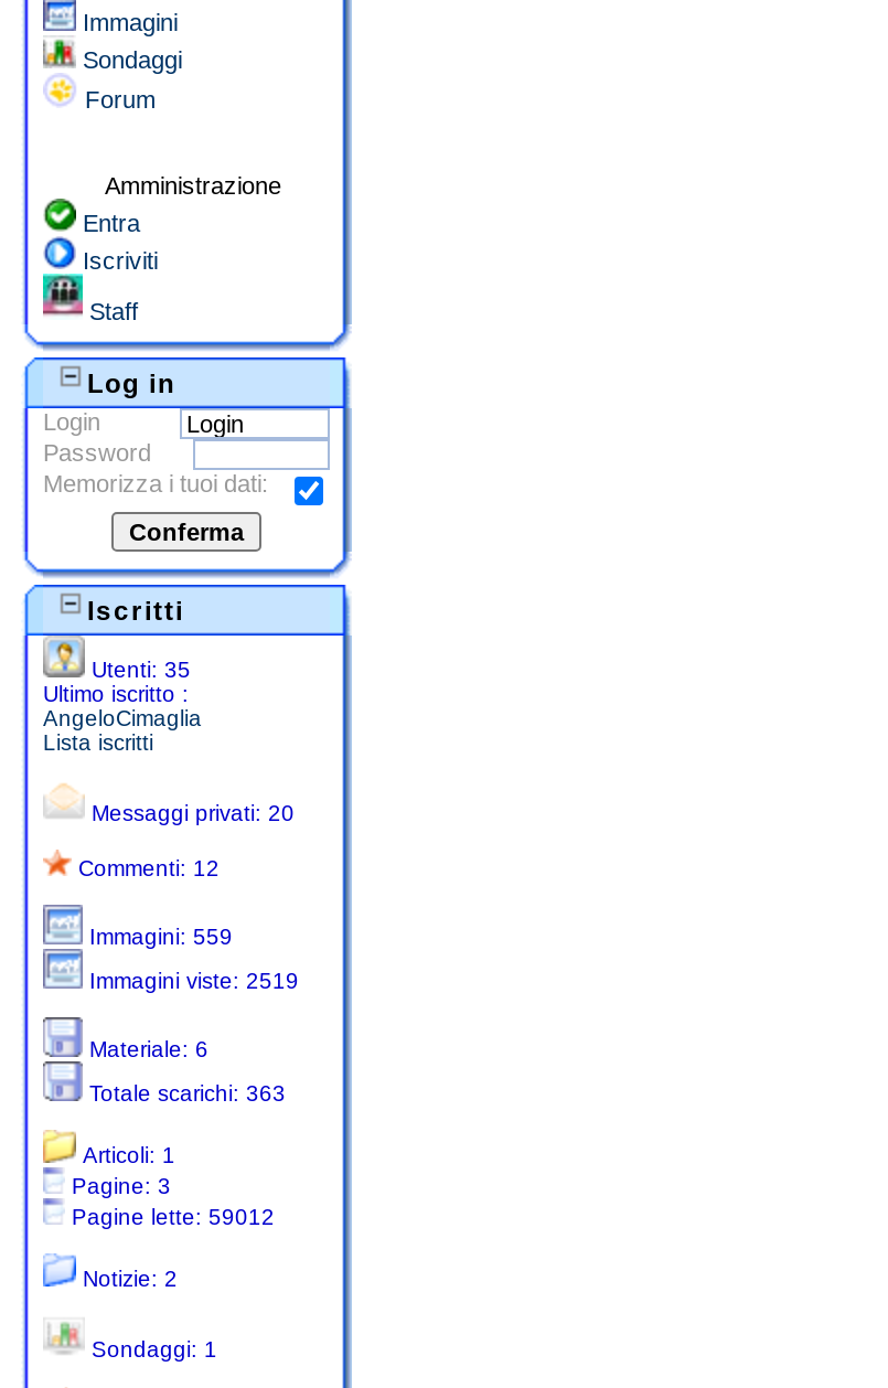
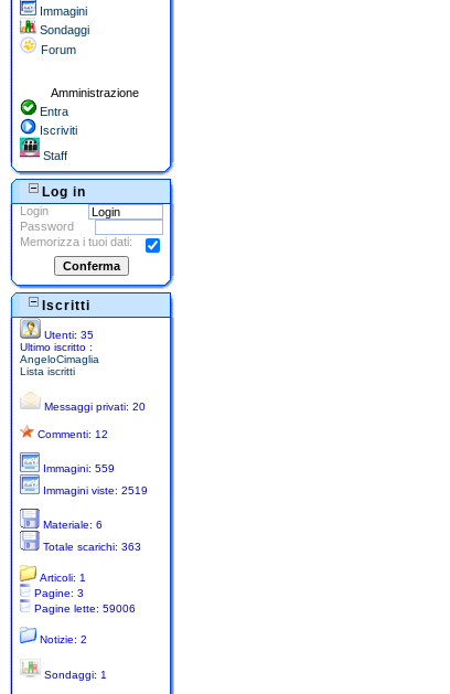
[65,1205,275,1229] Pagine lette: 59012 -> [31,602,136,615] Pagine lette: 59006

